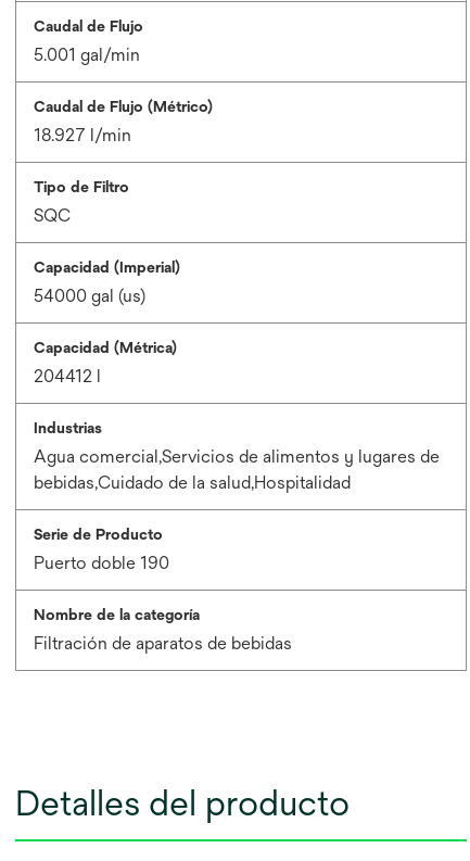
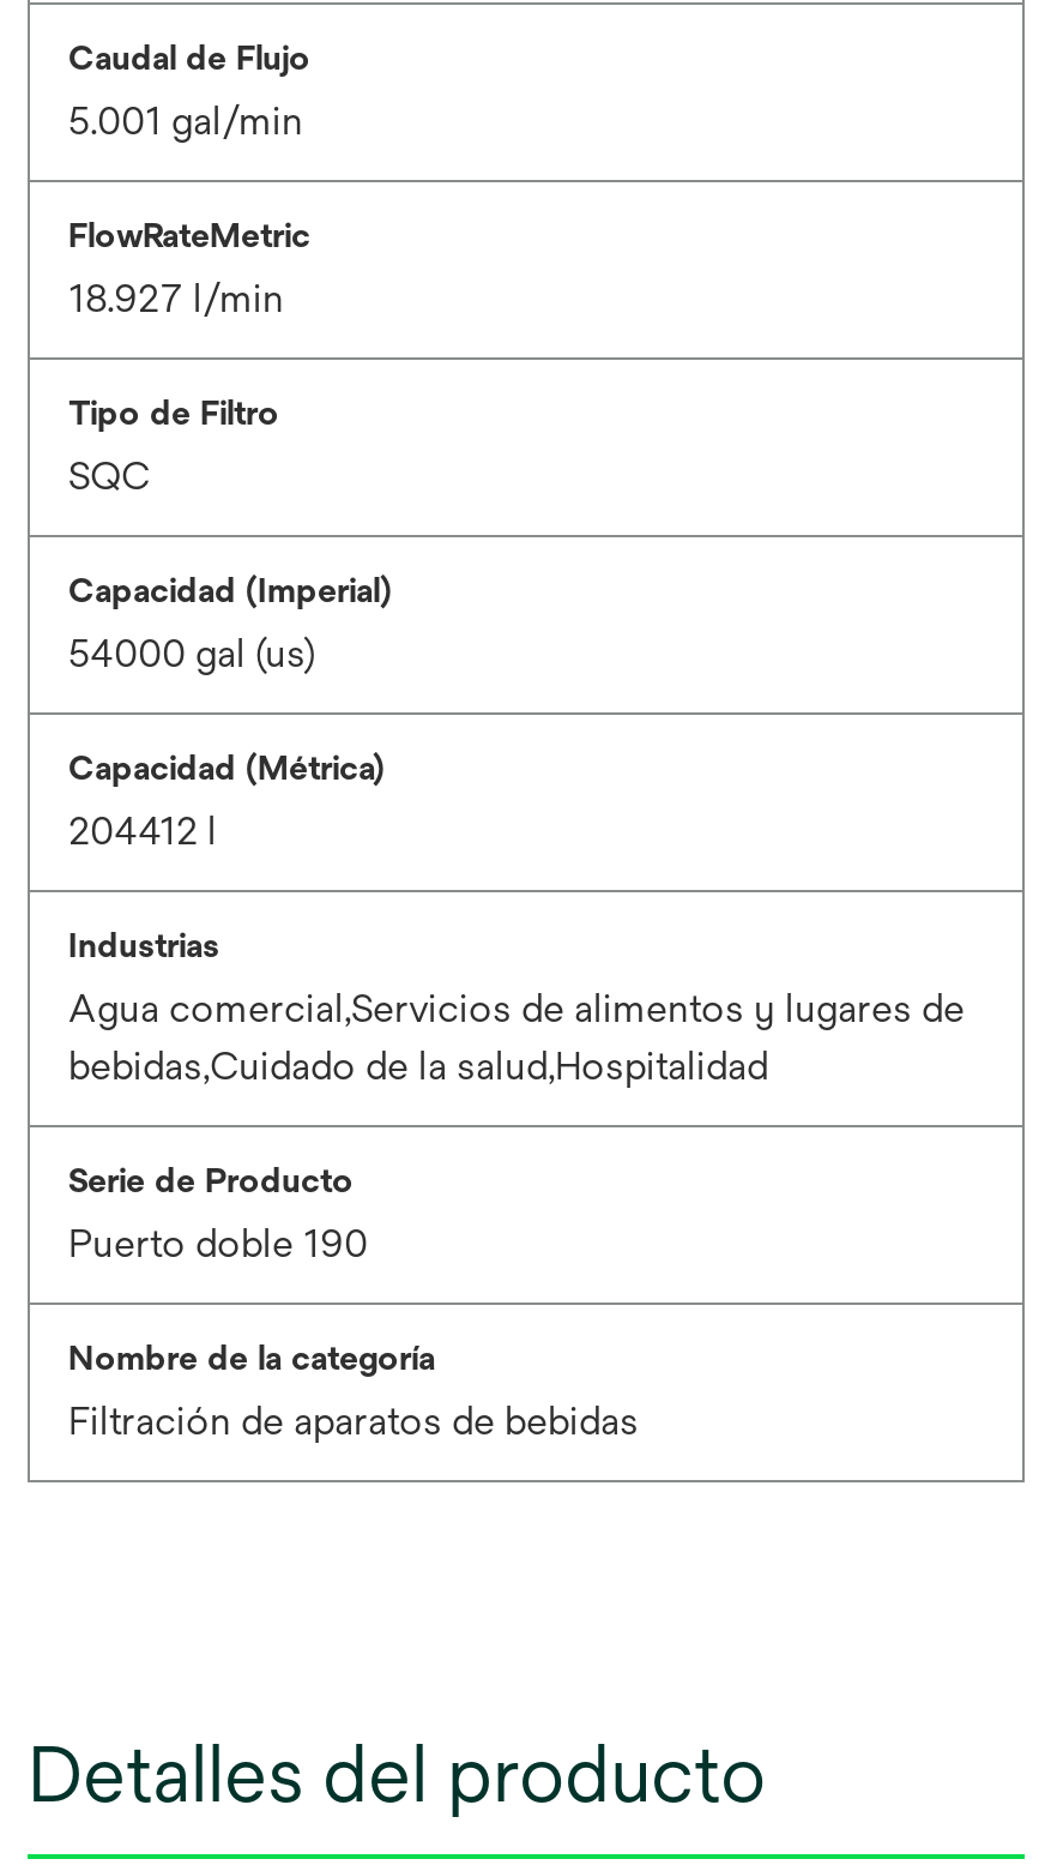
[34,98,213,115] Caudal de Flujo (Métrico) -> [68,216,310,254] FlowRateMetric

